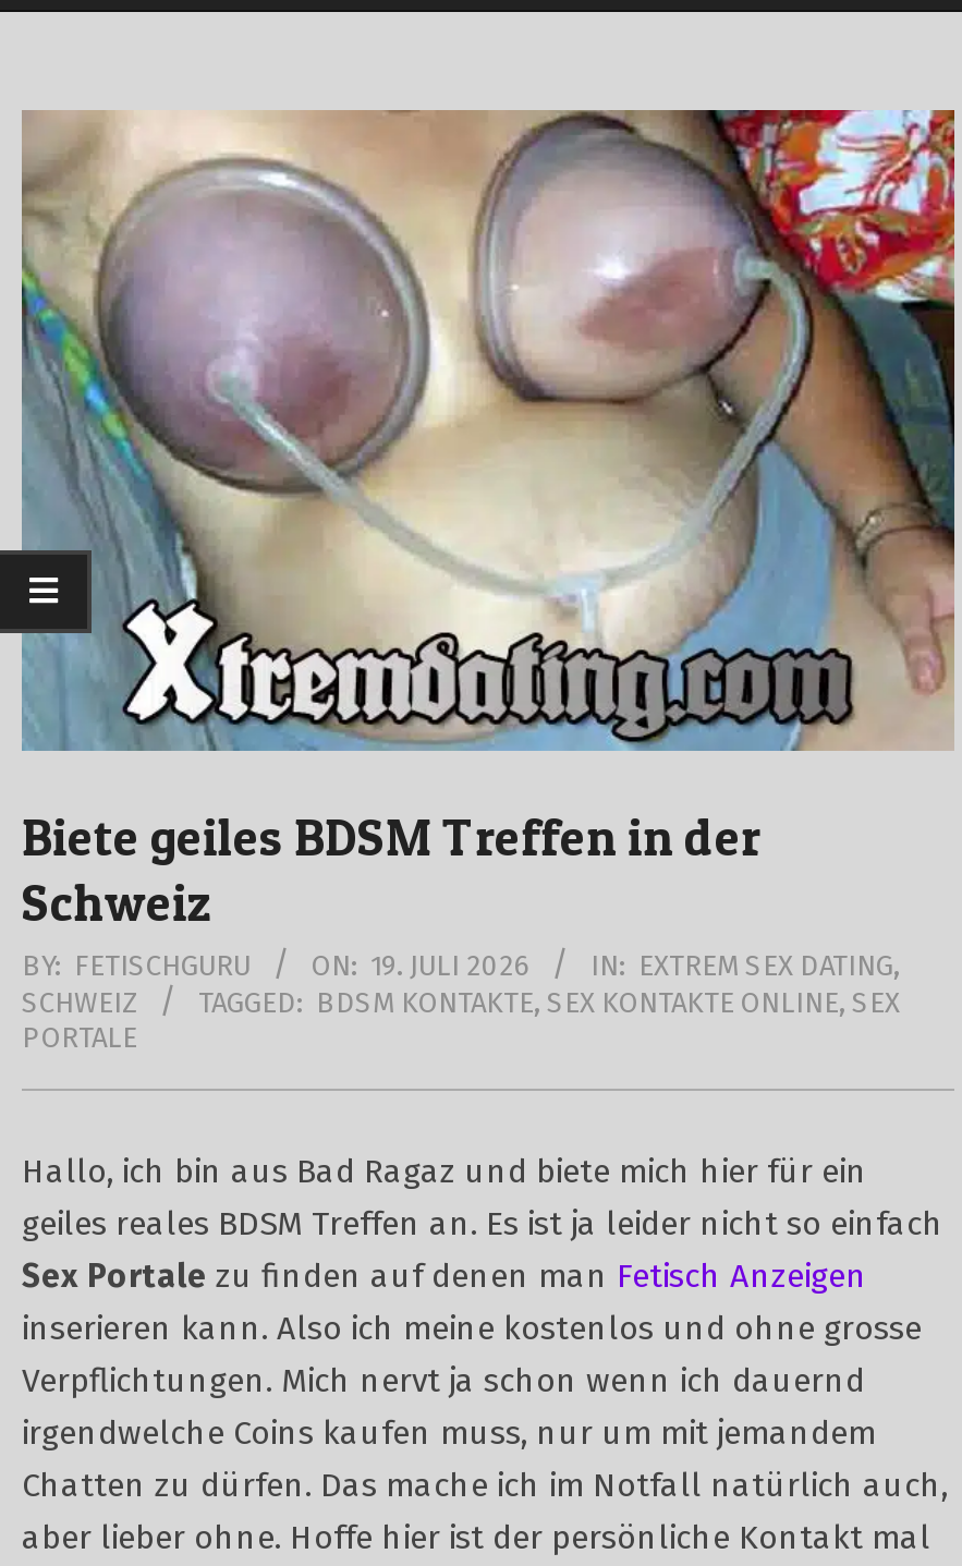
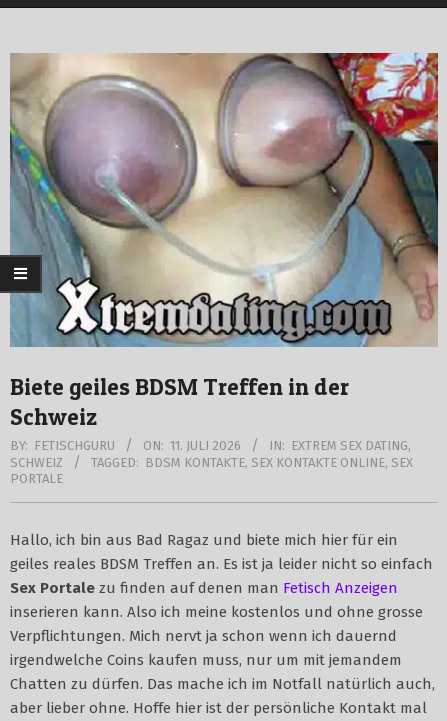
[22,949,900,982] BY: FETISCHGURU ON: 19. JULI 2026 IN: EXTREM SEX DATING, -> [10,438,411,453] BY: FETISCHGURU ON: 11. JULI 2026 IN: EXTREM SEX DATING,

